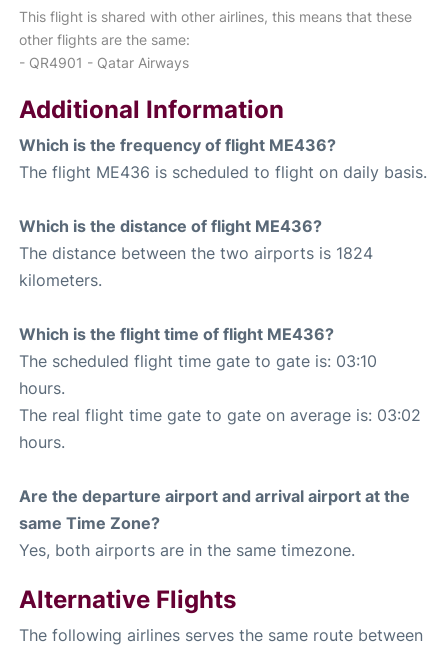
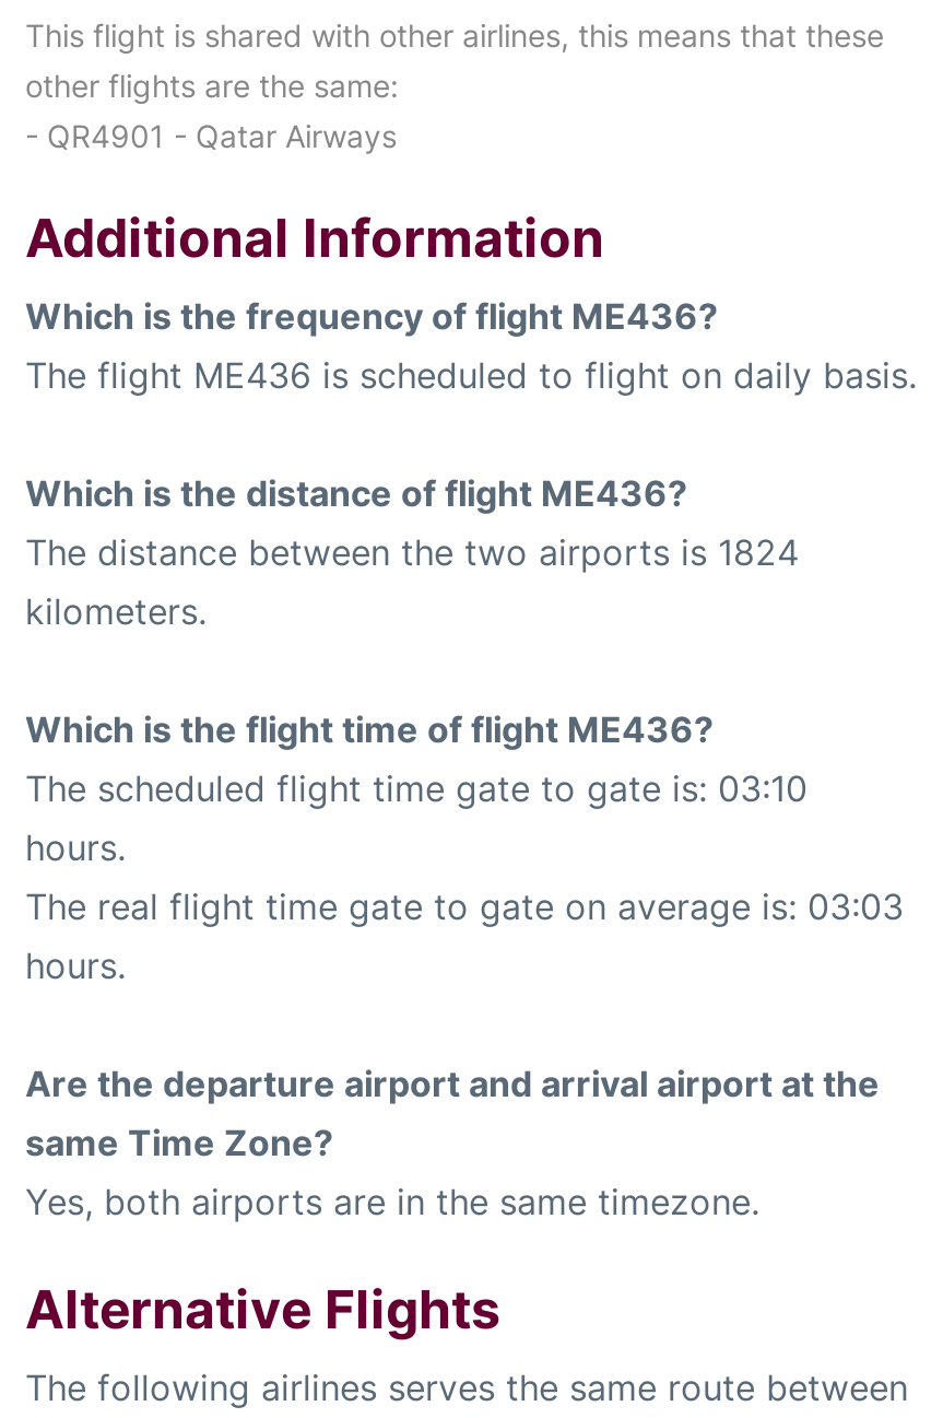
[19,405,421,425] The real flight time gate to gate on average is: 03:02 -> [25,884,904,928] The real flight time gate to gate on average is: 03:03

